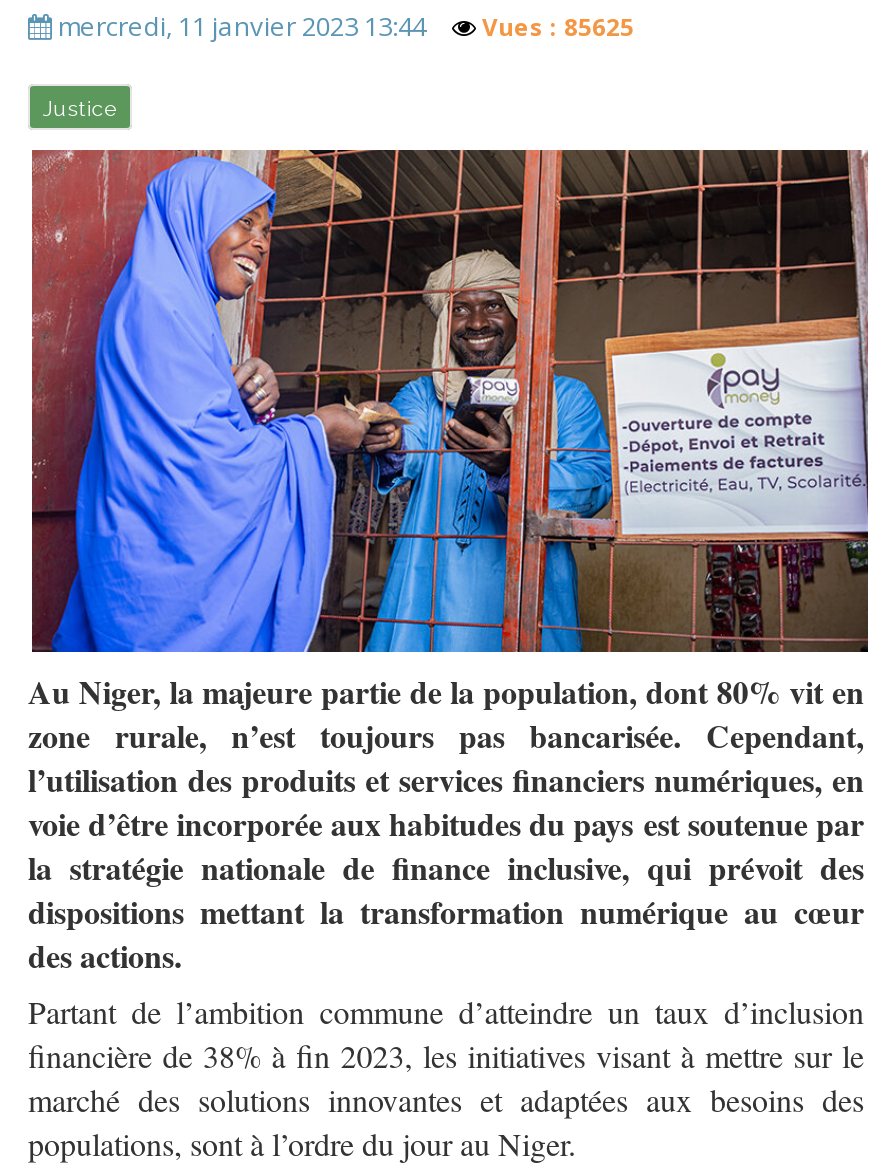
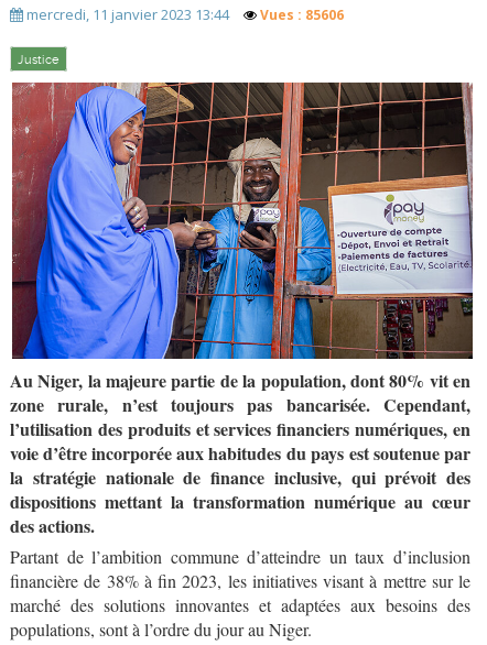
[58,8,634,44] mercredi, 11 janvier 2023 13:44 Vues : 85625 -> [26,4,344,24] mercredi, 11 janvier 2023 13:44 Vues : 85606

